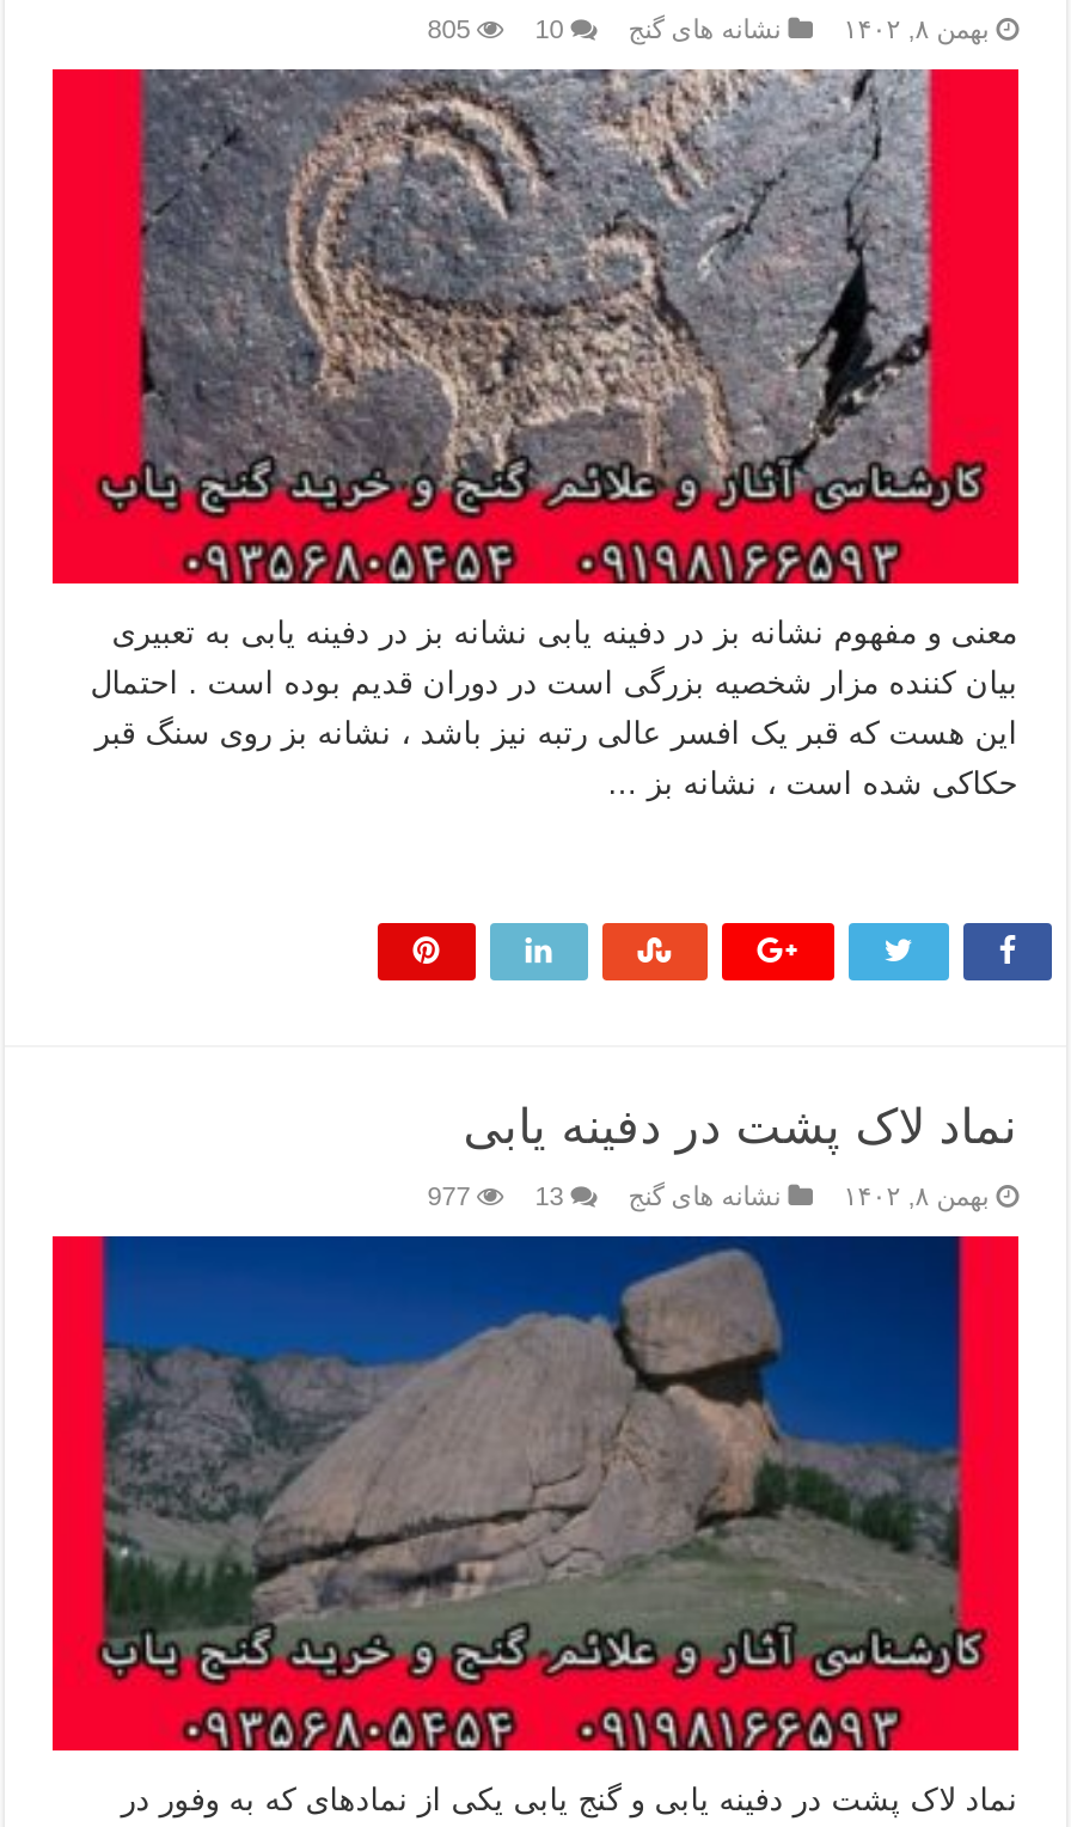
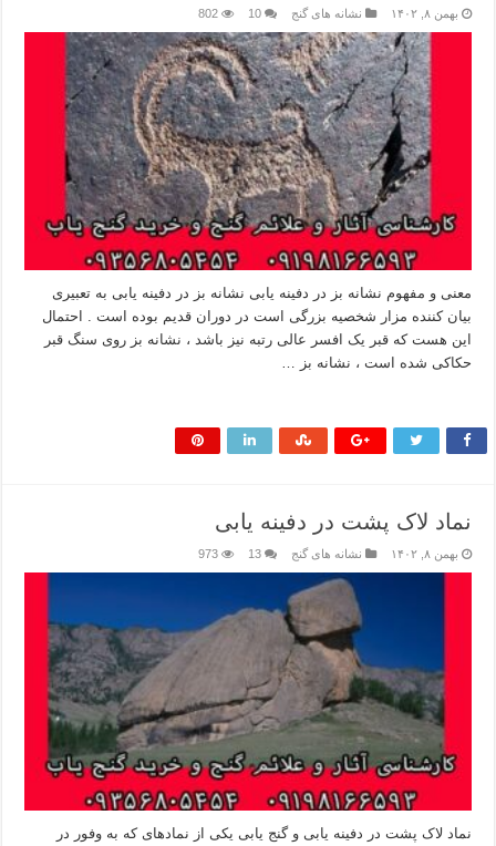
[430,15,473,44] 805 -> [199,7,219,20] 802
[430,1182,473,1210] 977 -> [199,547,219,560] 973

